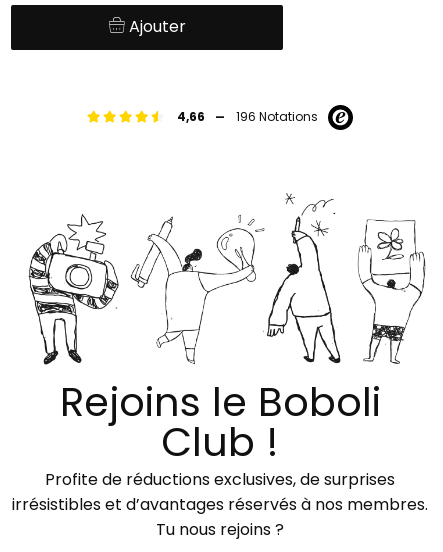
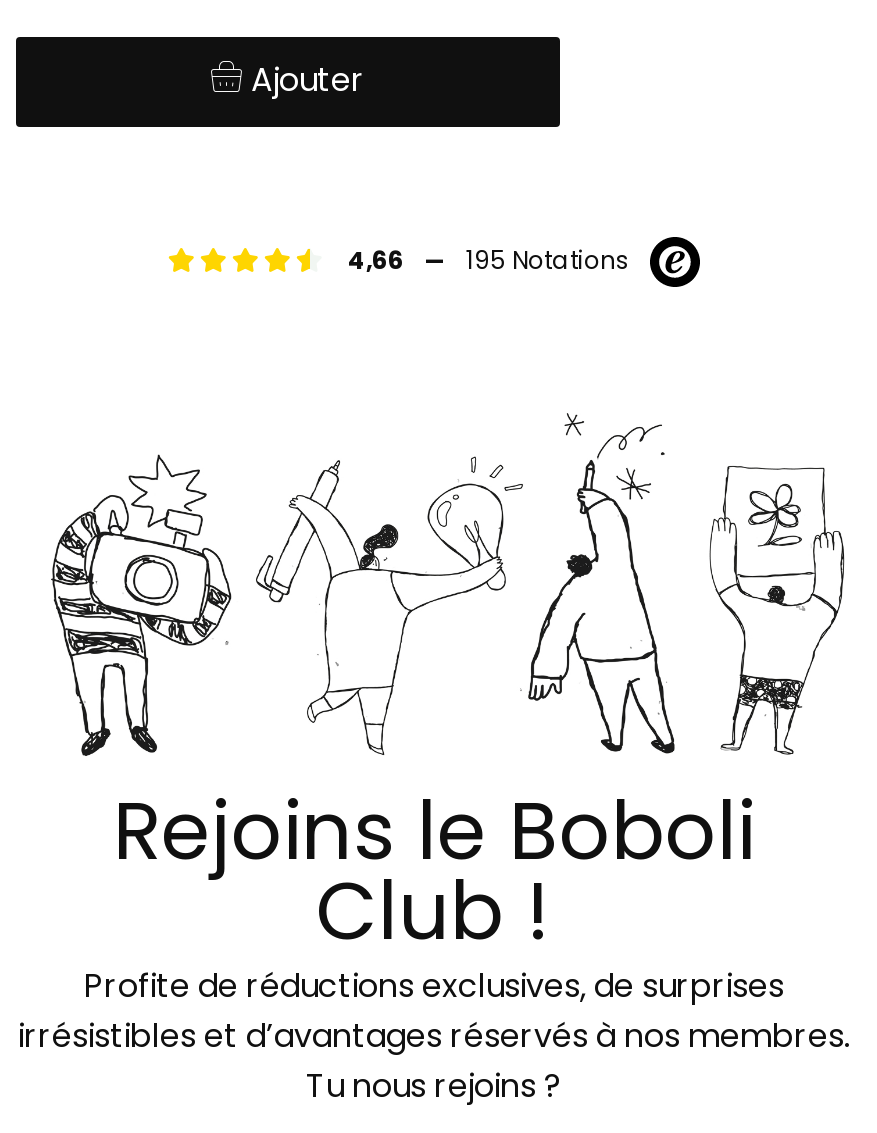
[177,103,318,132] 4,66 - 196 Notations -> [348,232,630,290] 4,66 - 195 Notations

